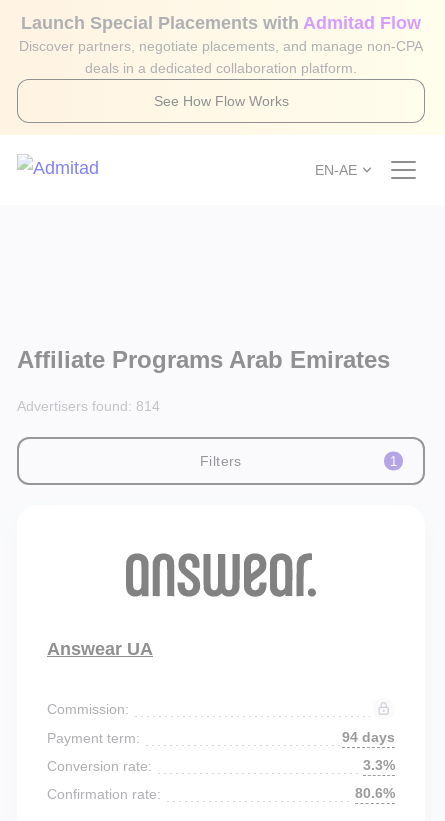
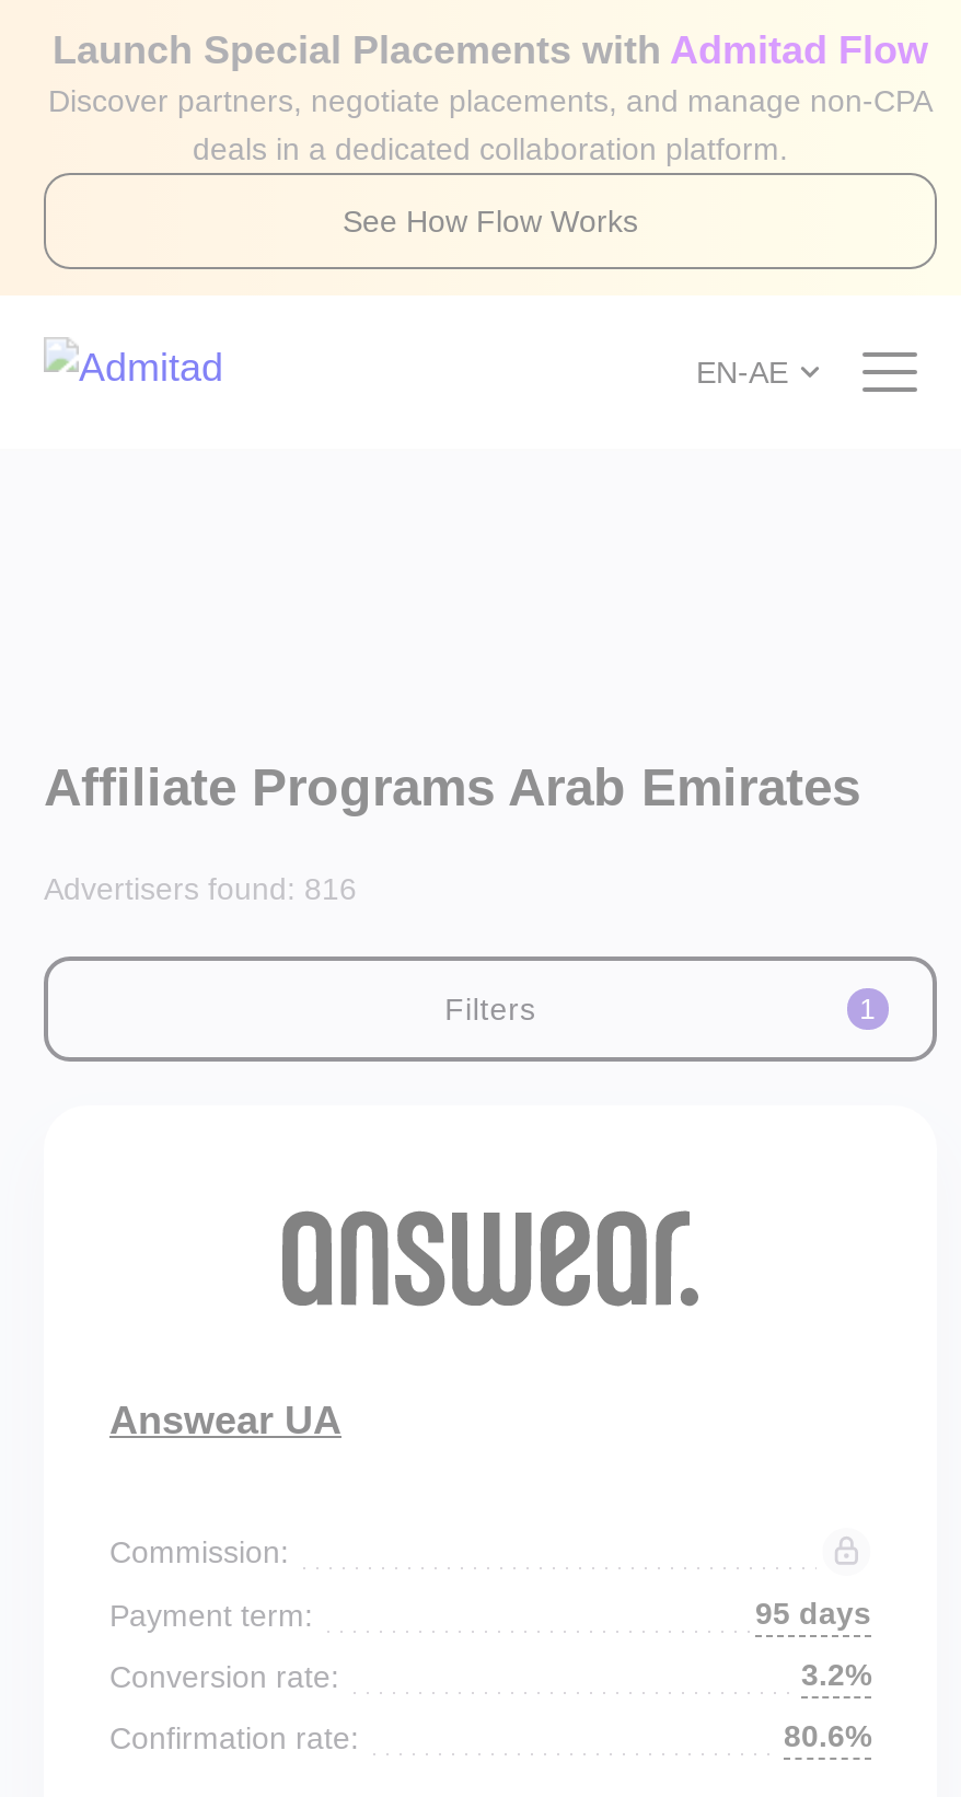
[17,398,160,414] Advertisers found: 814 -> [44,871,357,906] Advertisers found: 816
[342,729,395,745] 94 days -> [755,1596,871,1631] 95 days
[363,757,395,773] 3.3% -> [801,1657,871,1692] 3.2%

